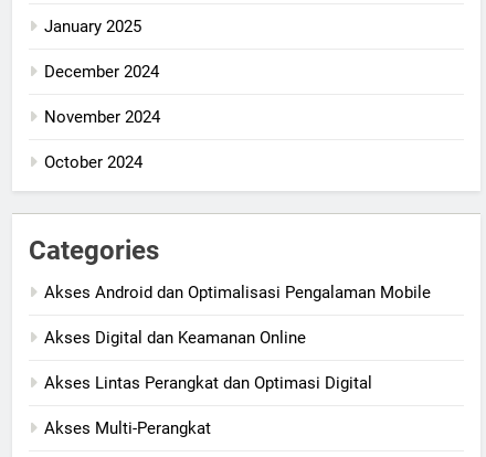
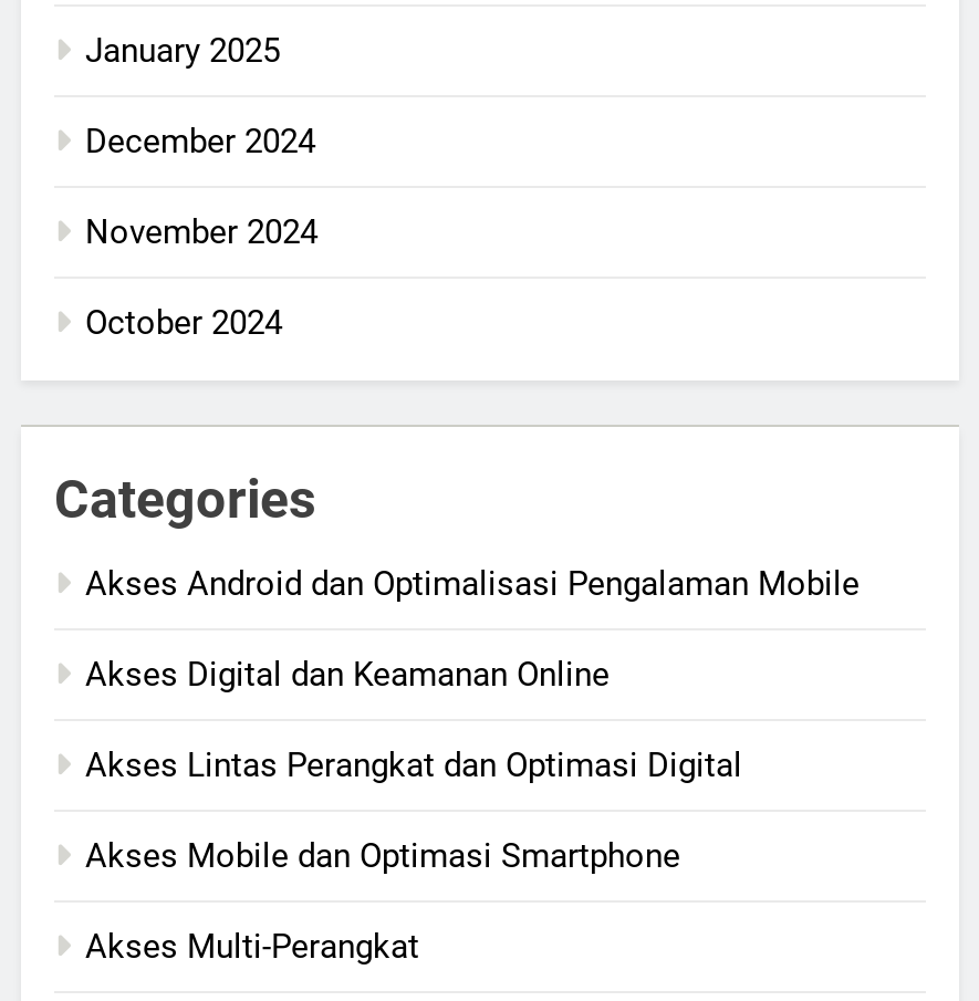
none -> [85,837,680,876] Akses Mobile dan Optimasi Smartphone

